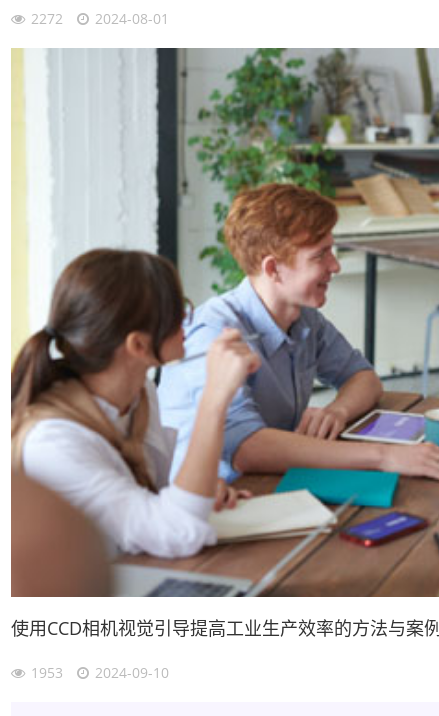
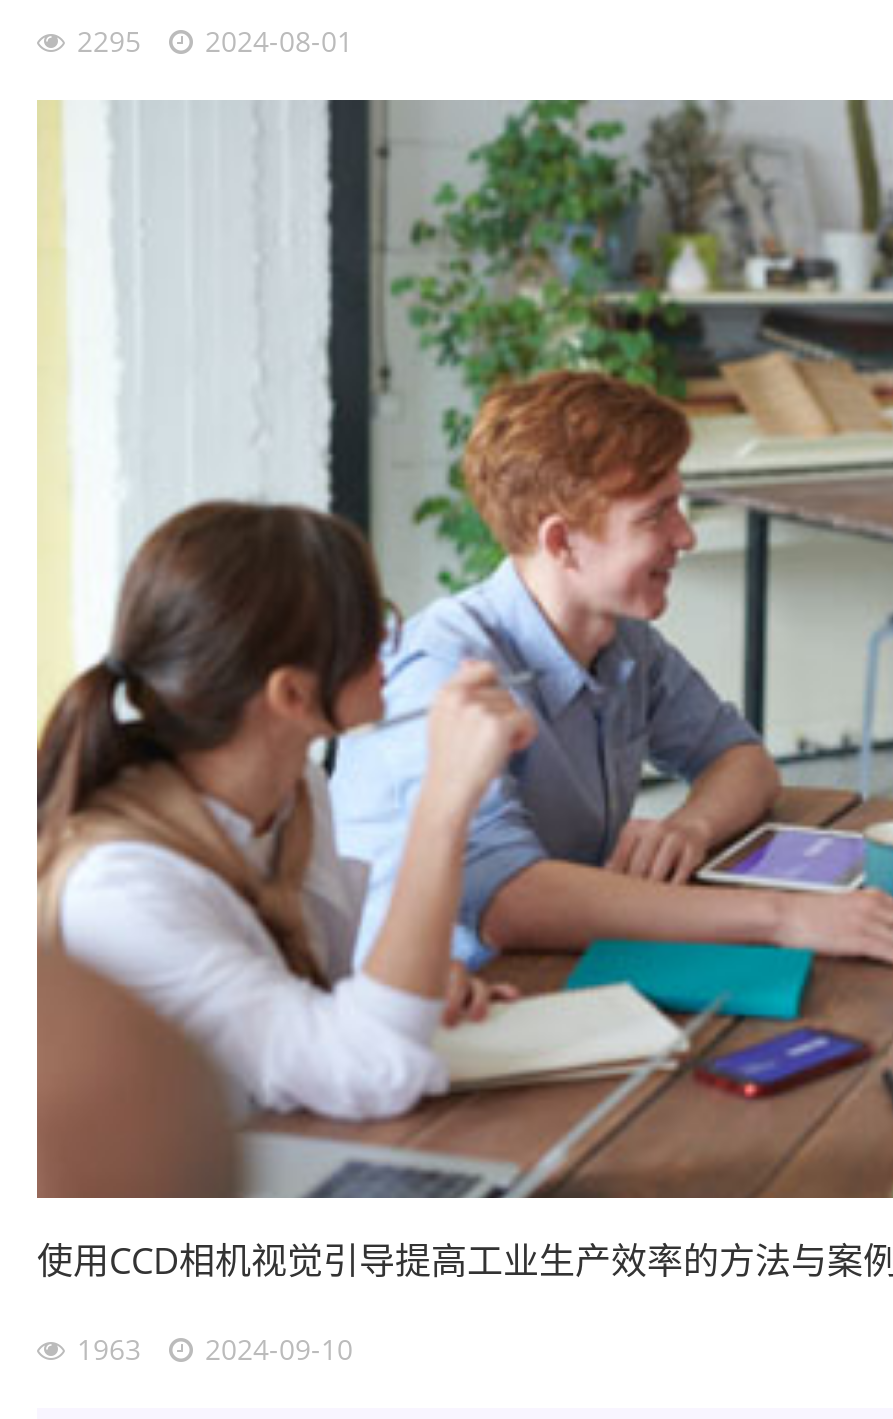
[27,9,169,28] 2272 2024-08-01 -> [69,22,353,60] 2295 2024-08-01
[27,663,169,682] 1953 2024-09-10 -> [69,1329,353,1367] 1963 2024-09-10

